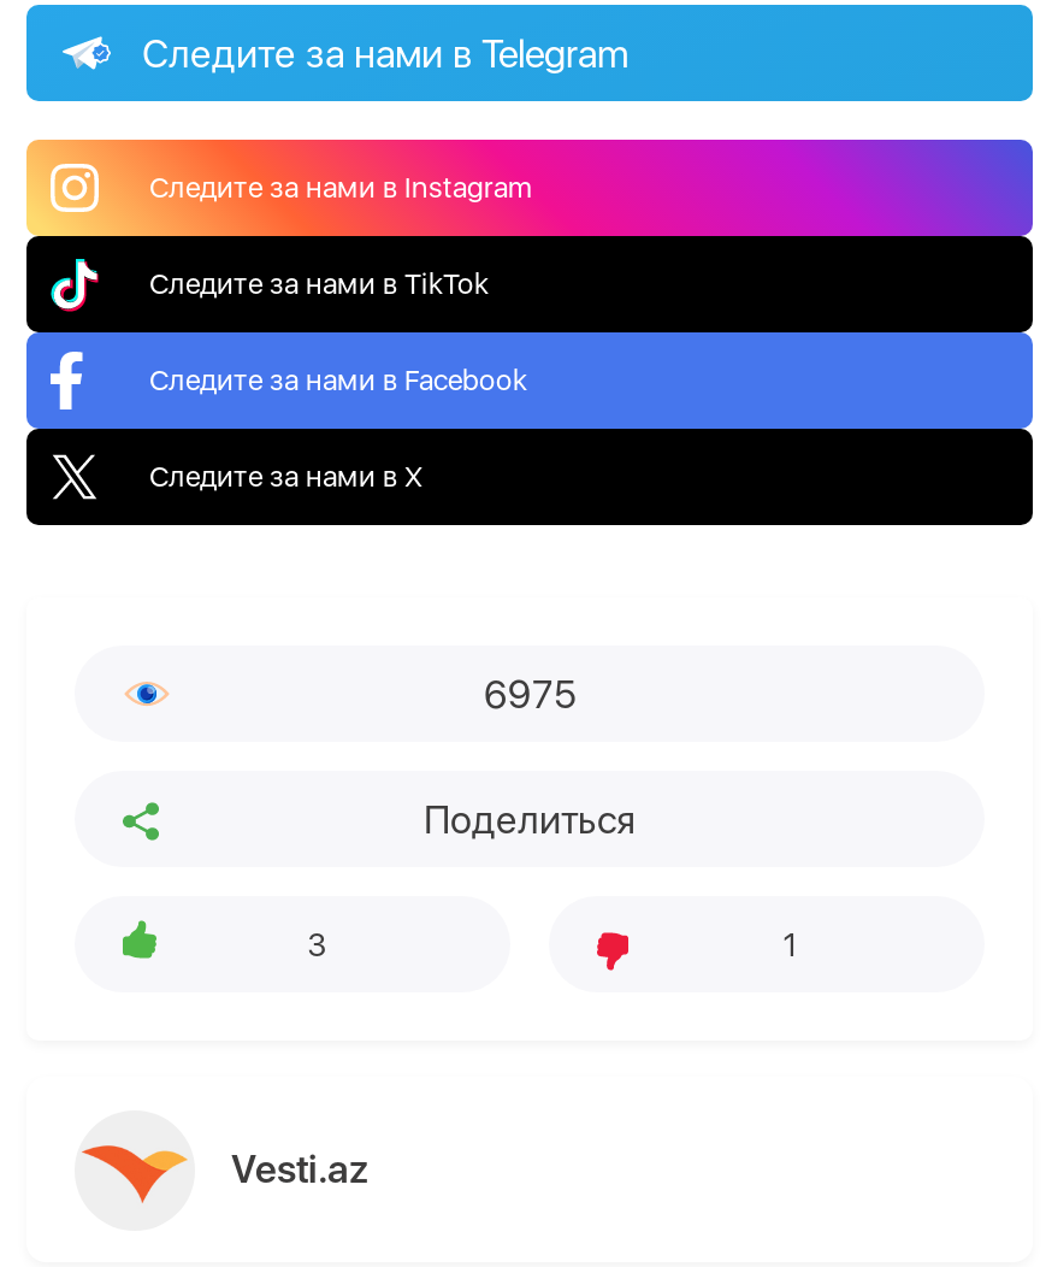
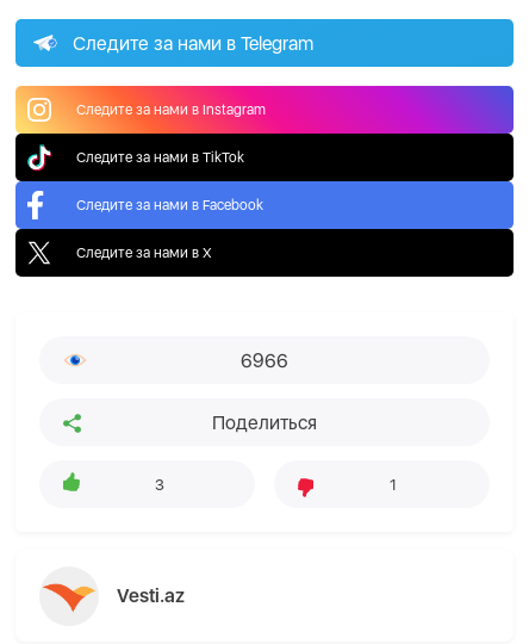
[484,672,575,717] 6975 -> [241,349,288,372] 6966

